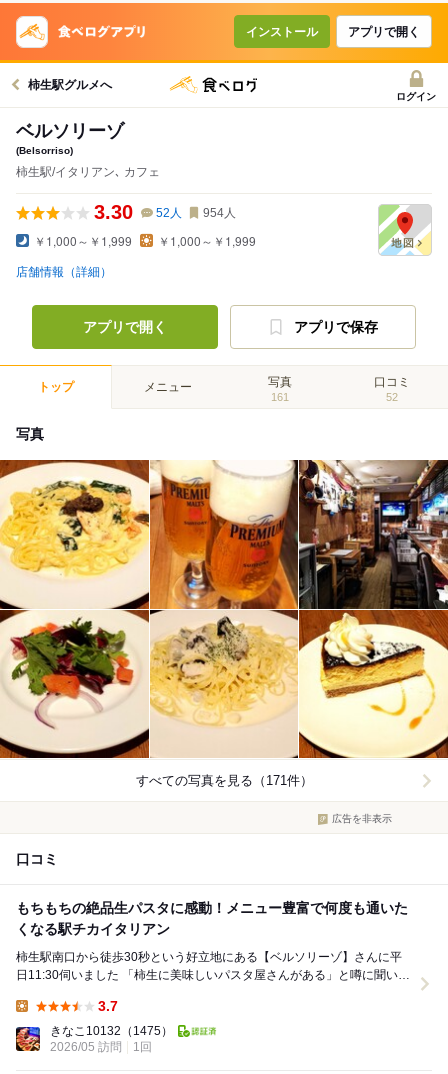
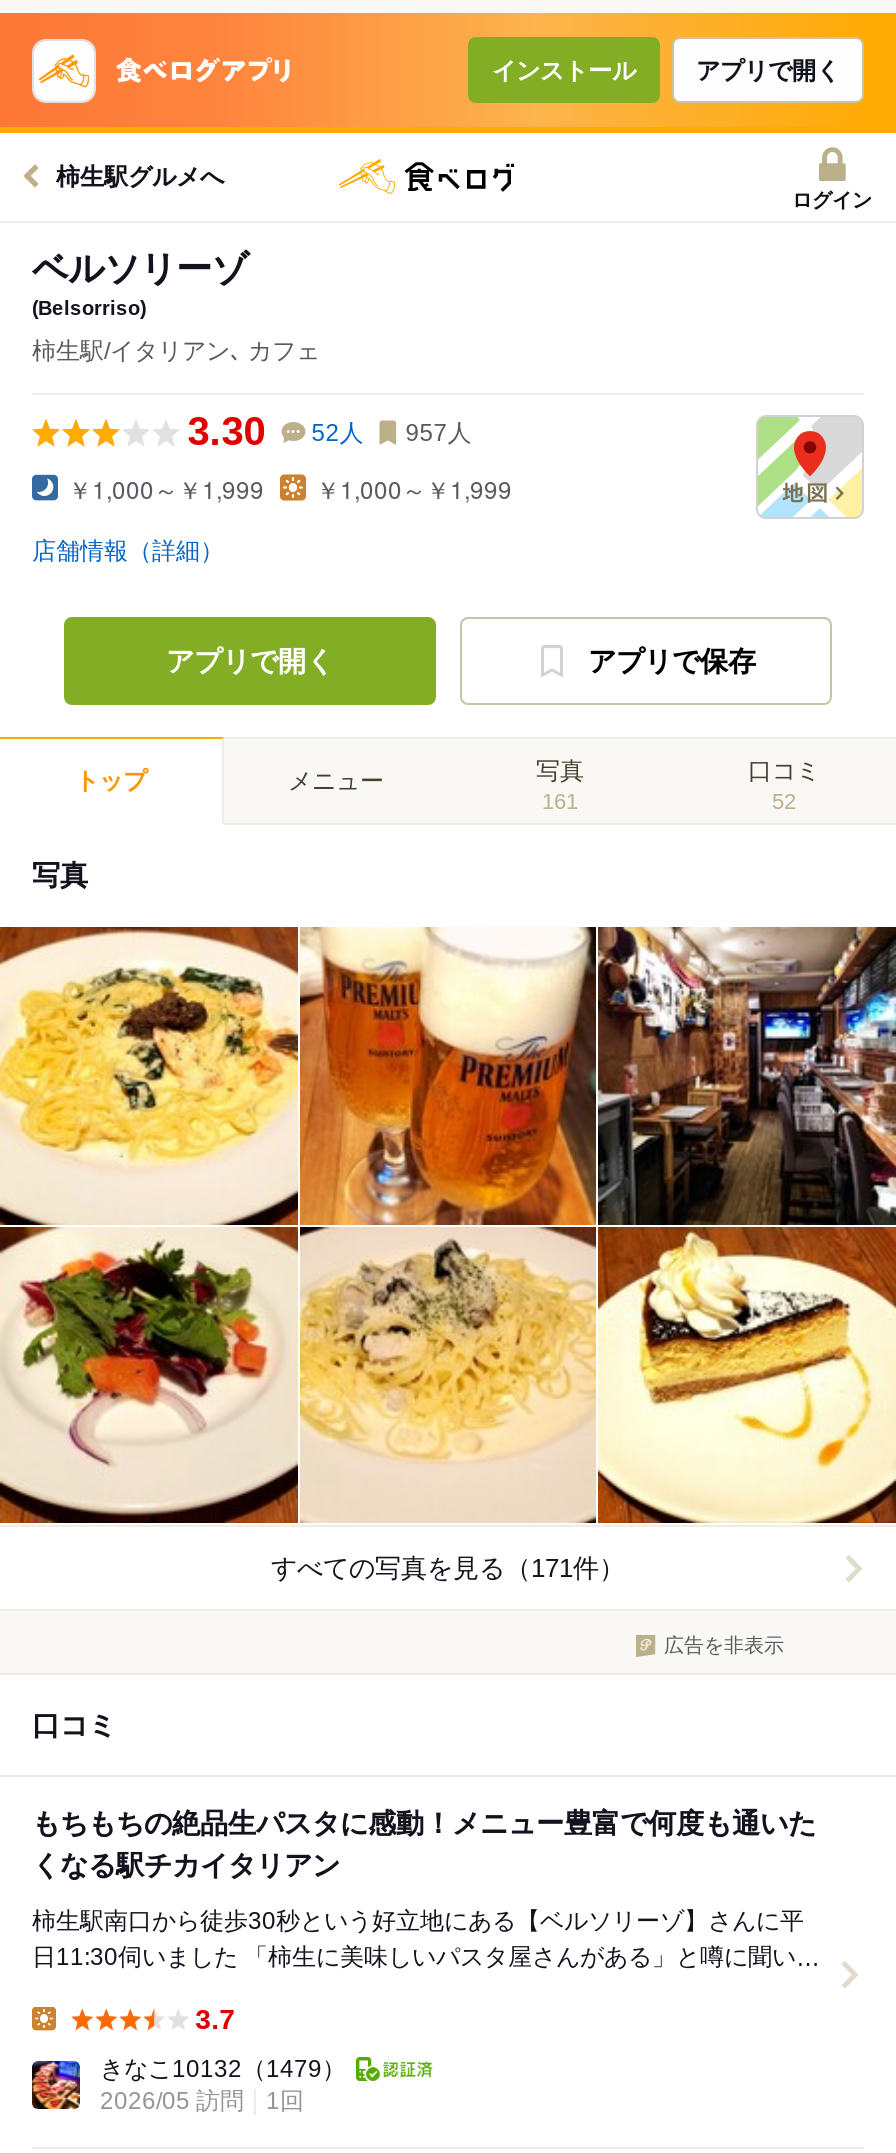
[94,201,236,223] 3.30 52人 954人 -> [188,409,472,453] 3.30 52人 957人
[50,1024,173,1038] きなこ10132（1475） -> [100,2056,346,2084] きなこ10132（1479）

